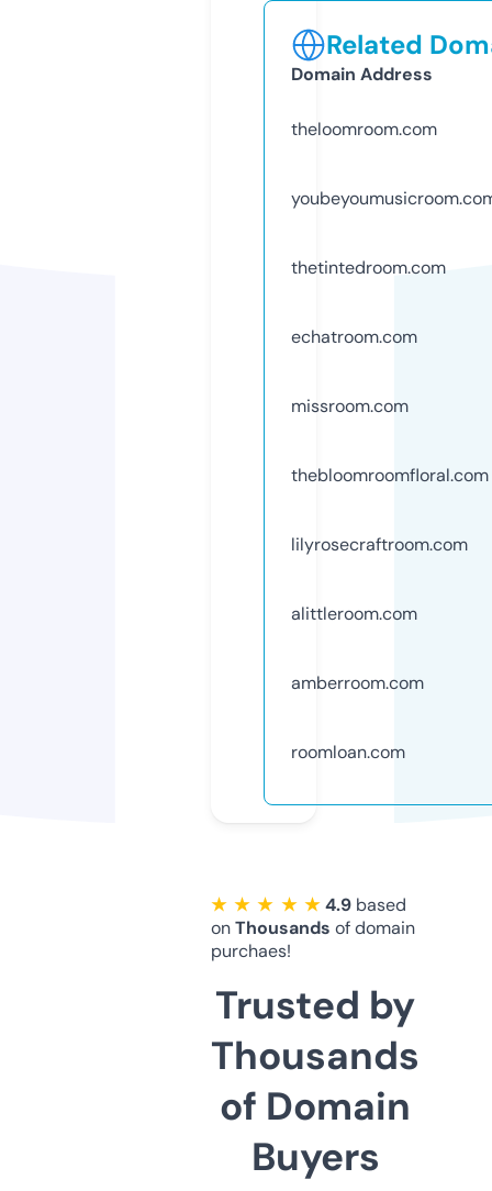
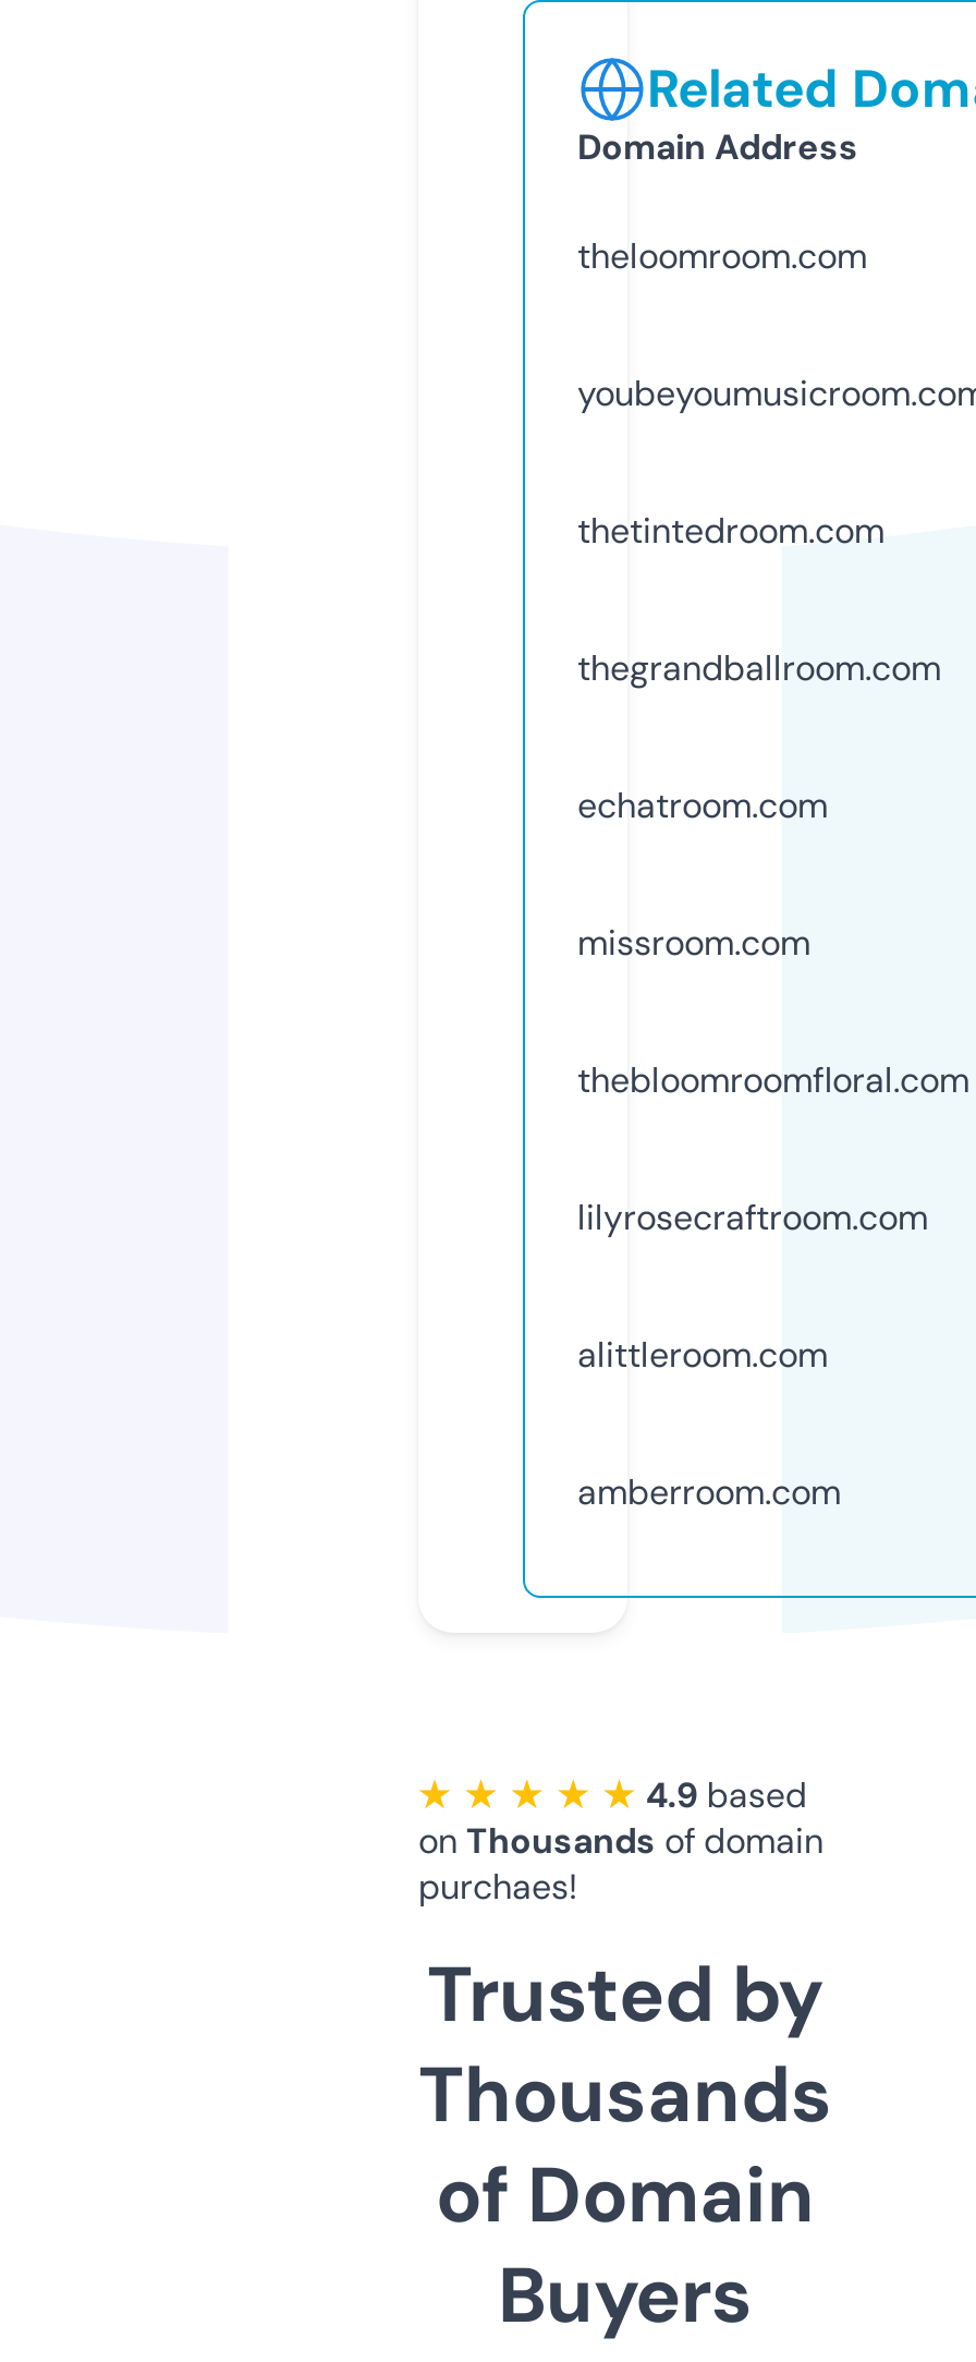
none -> [577,645,941,691] thegrandballroom.com
moved [291,325,489,694] -> [577,782,969,1515]: echatroom.com | missroom.com | thebloomroomfloral.com | lilyrosecraftroom.com | alittleroom.com | amberroom.com
[291,740,405,763] roomloan.com -> none

